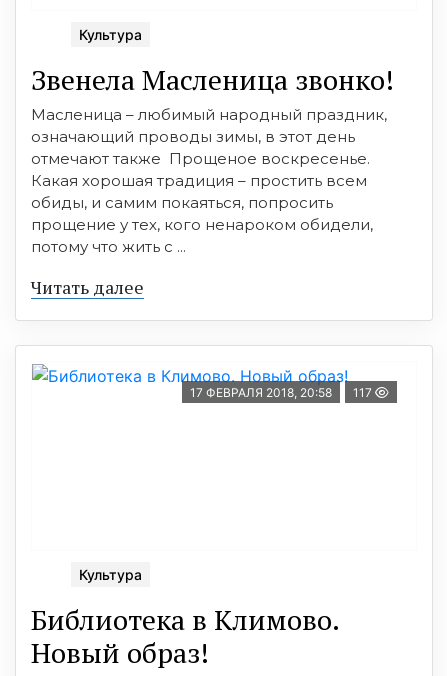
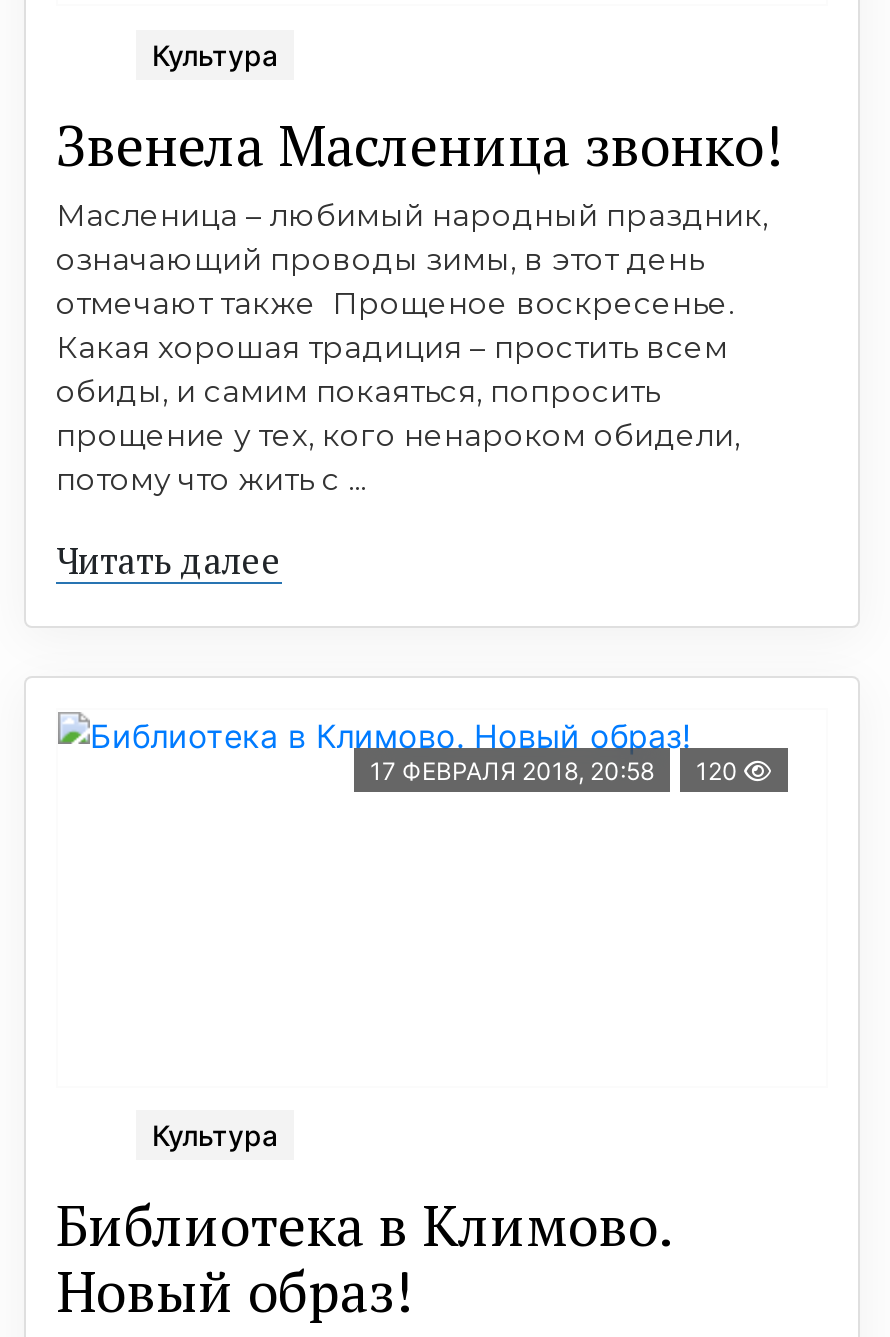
[190,385,375,400] 17 ФЕВРАЛЯ 2018, 20:58 117 -> [370,755,744,785] 17 ФЕВРАЛЯ 2018, 20:58 120

